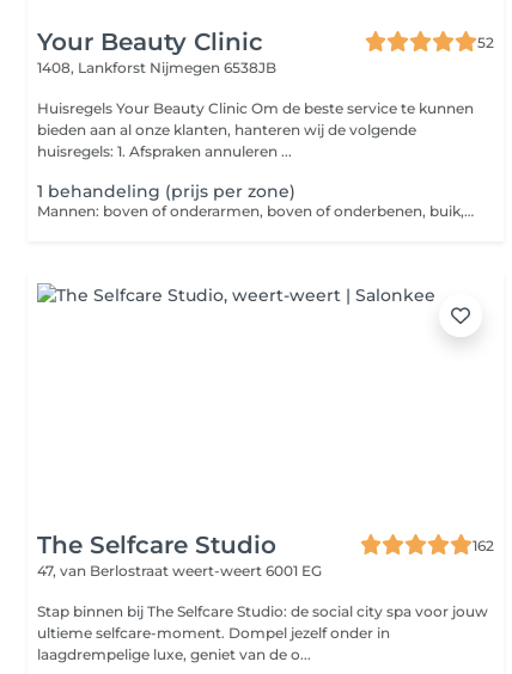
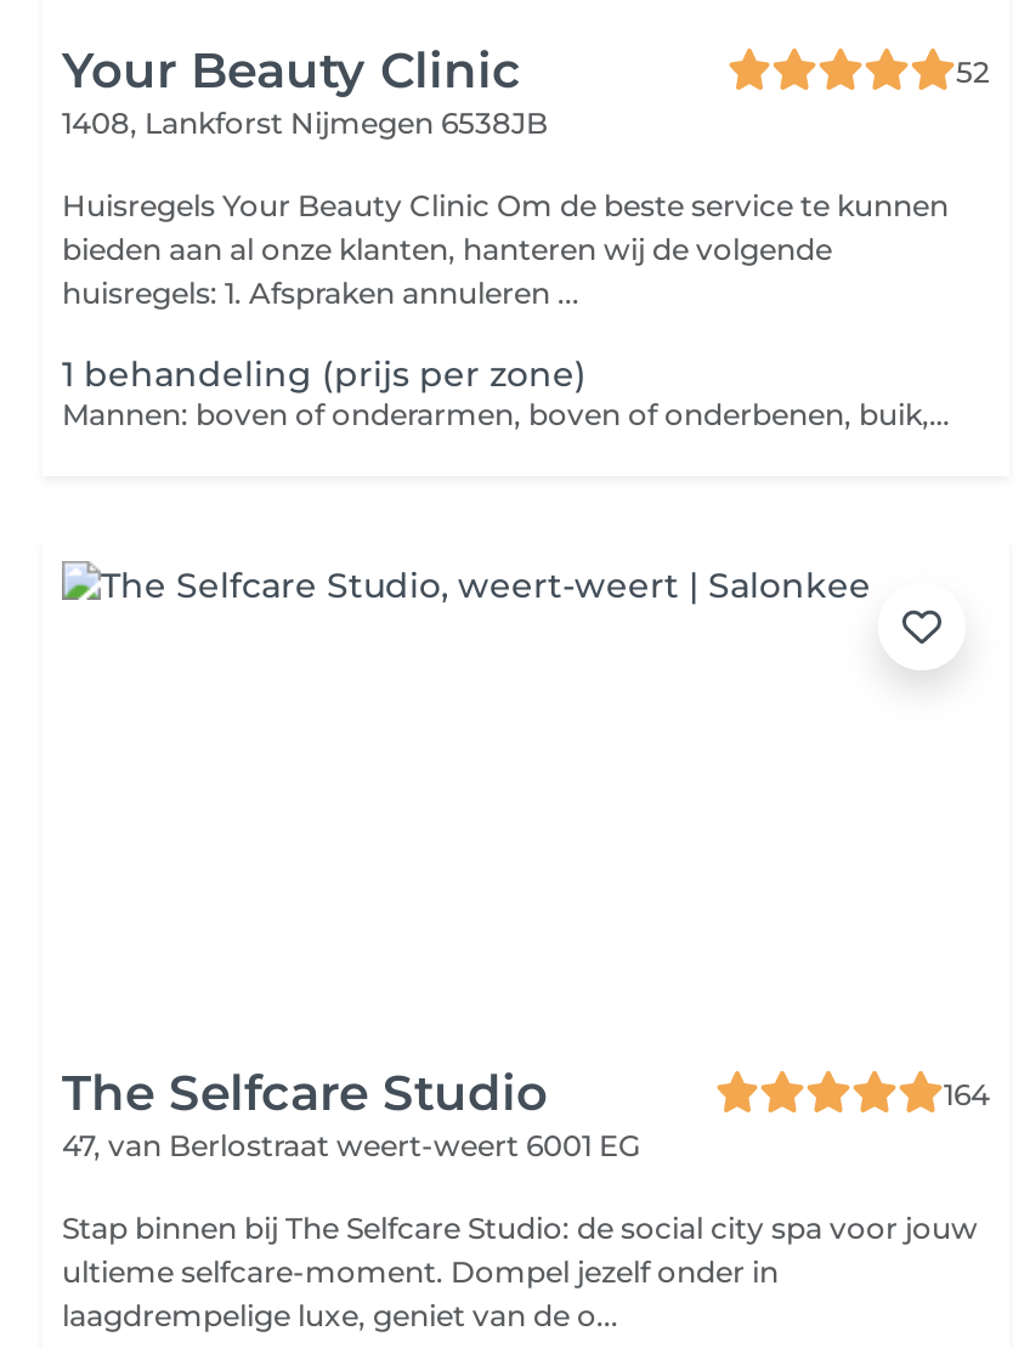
[473,537,494,554] 162 -> [944,1076,990,1112] 164

